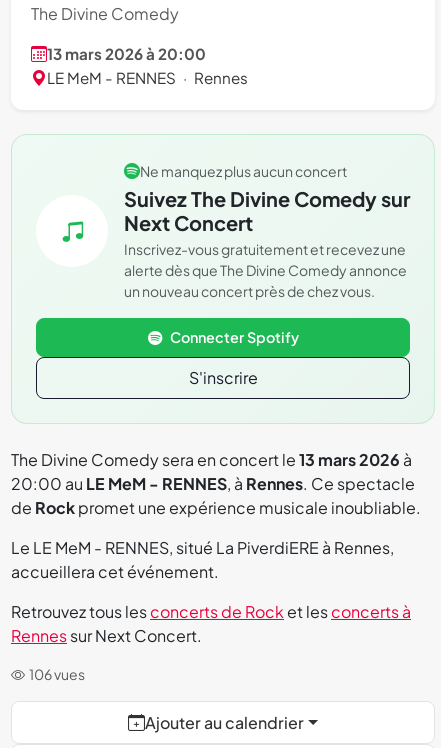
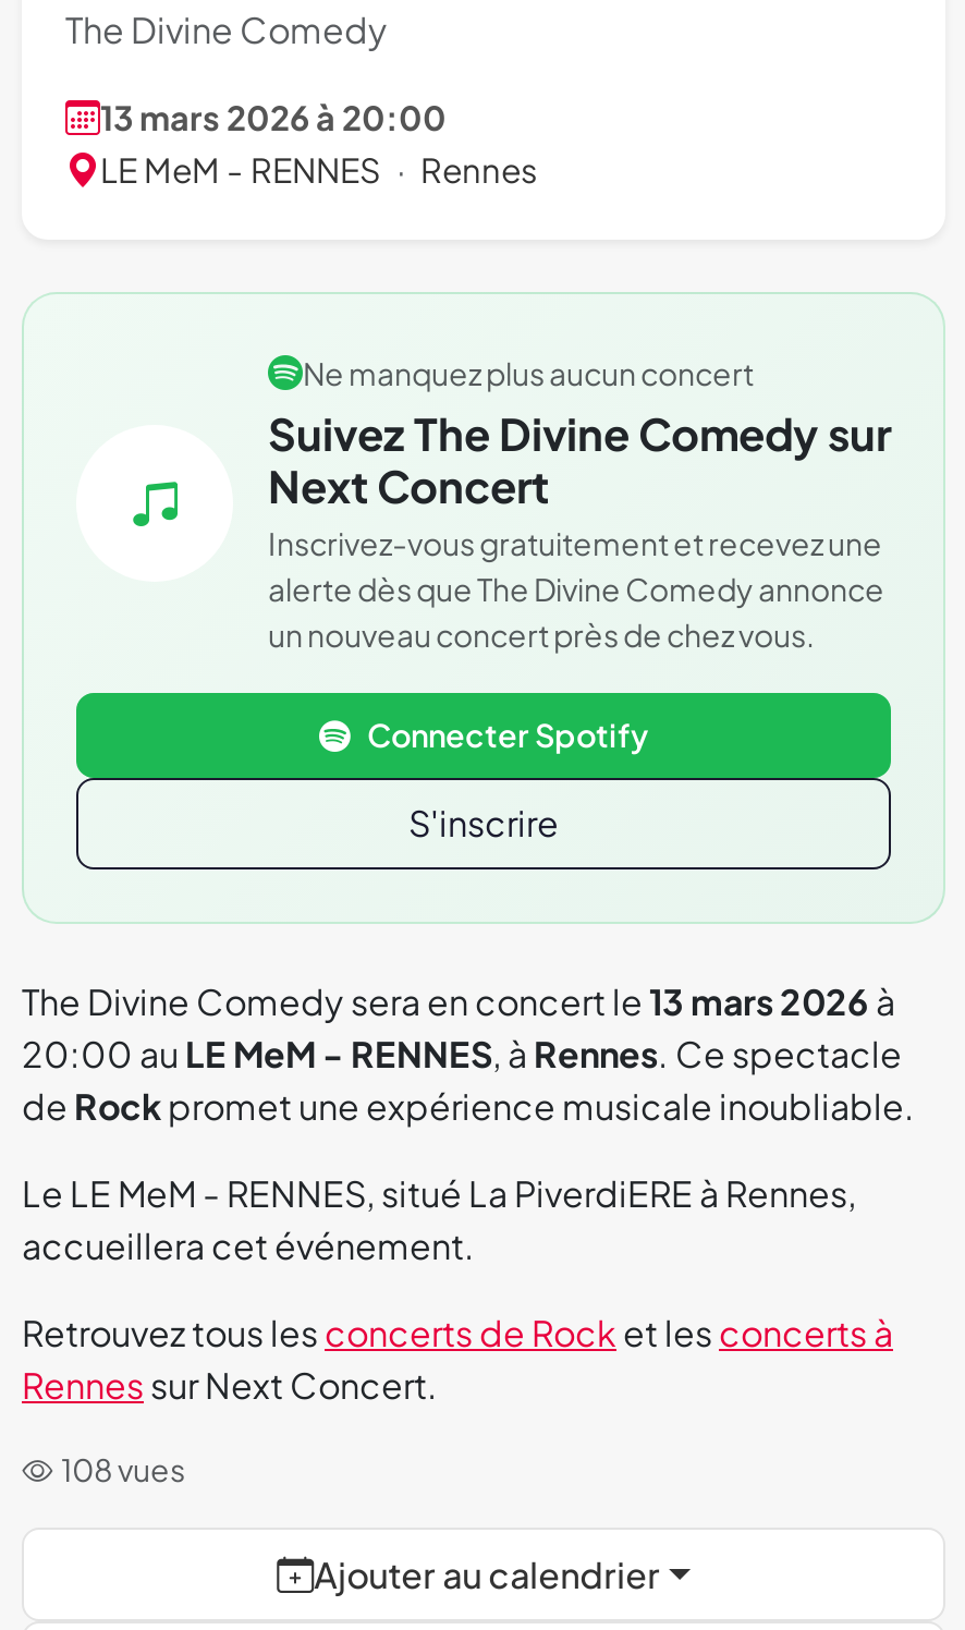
[29,665,85,683] 106 vues -> [61,1450,185,1489] 108 vues

